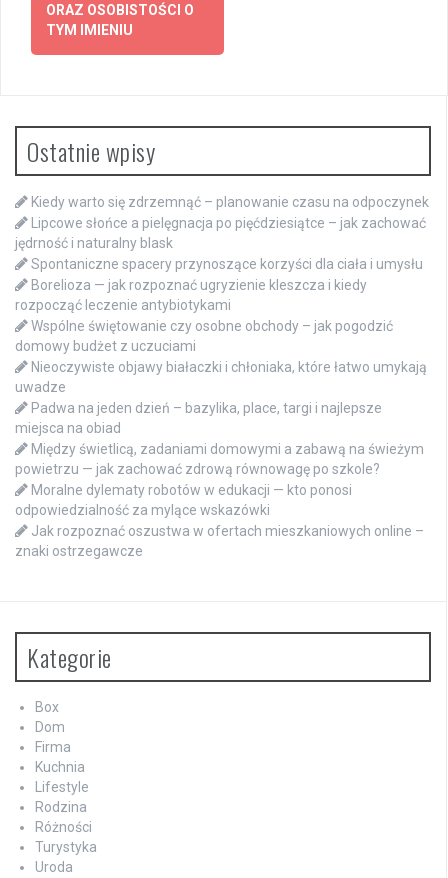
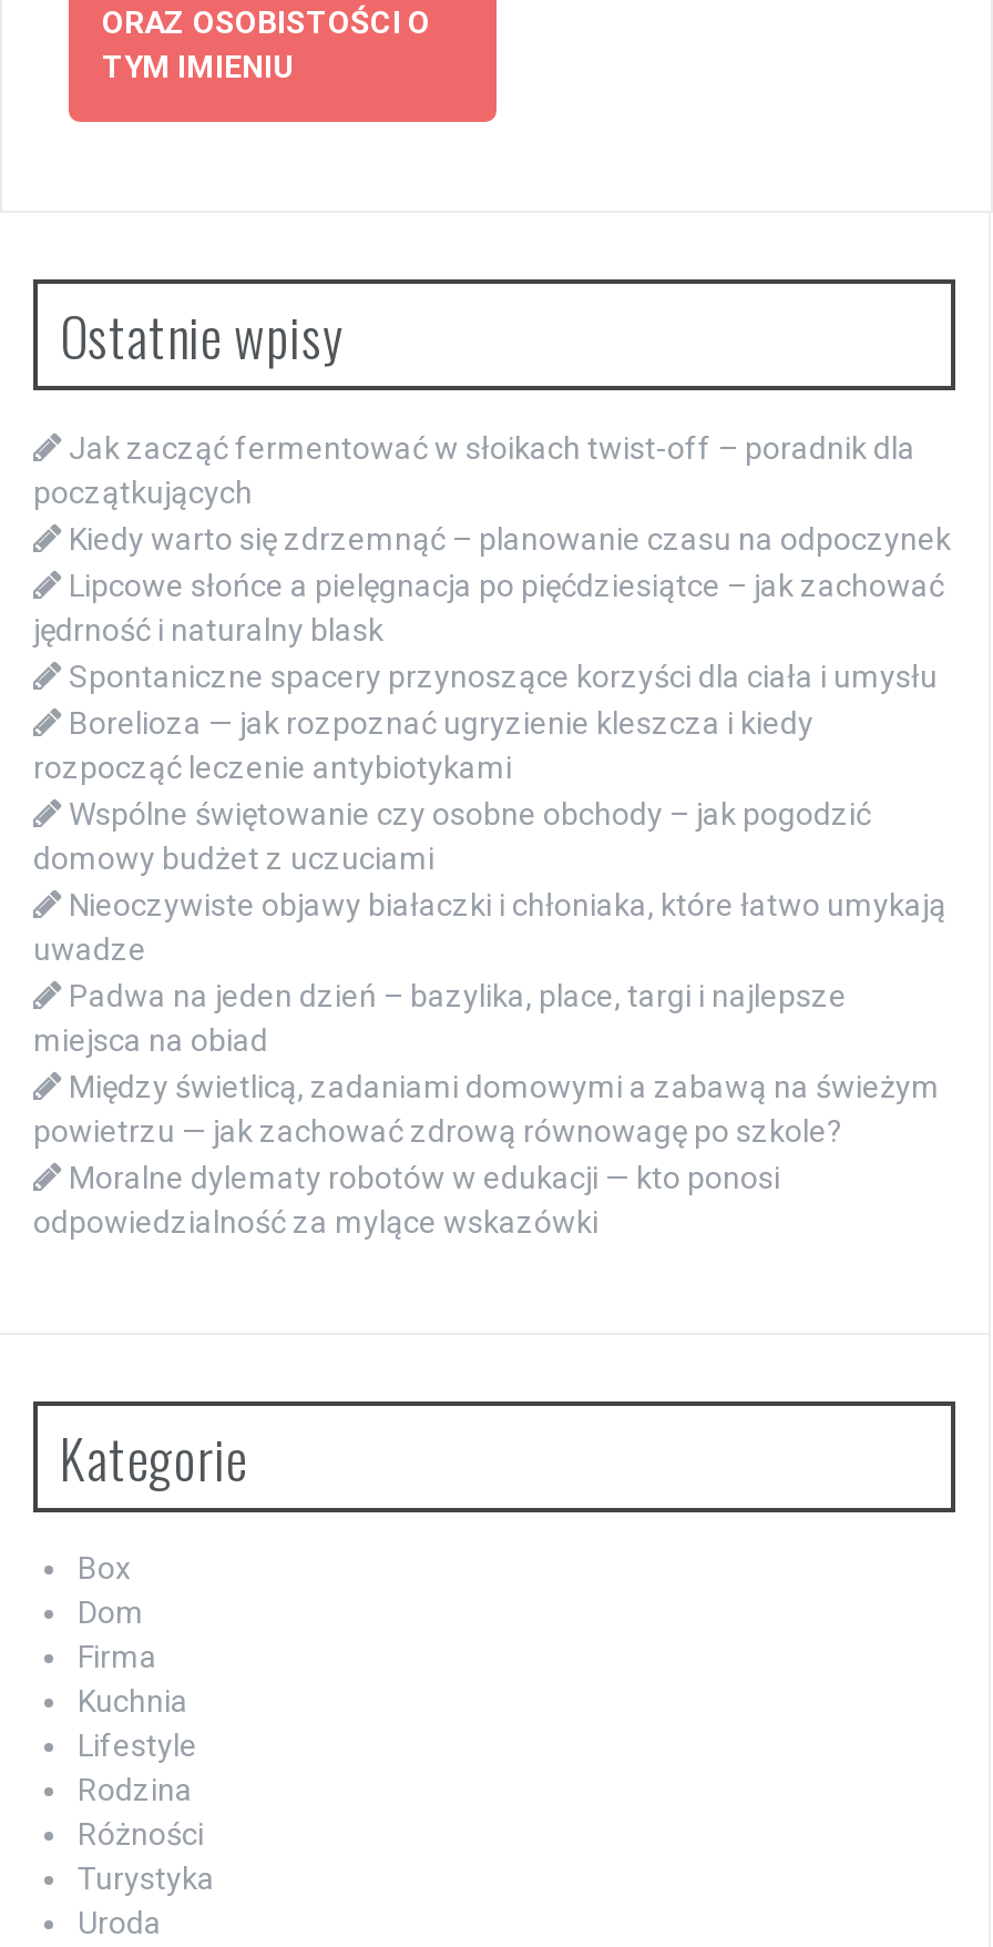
none -> [33,431,915,511] Jak zacząć fermentować w słoikach twist-off – poradnik dla | początkujących
moved [15,194,429,518] -> [33,522,951,1240]: Kiedy warto się zdrzemnąć – planowanie czasu na odpoczynek | Lipcowe słońce a pielęgnacja po pięćdziesiątce – jak zachować | jędrność i naturalny blask | ... | Moralne dylematy robotów w edukacji — kto ponosi | odpowiedzialność za mylące wskazówki
[15,523,424,559] Jak rozpoznać oszustwa w ofertach mieszkaniowych online – | znaki ostrzegawcze -> none

